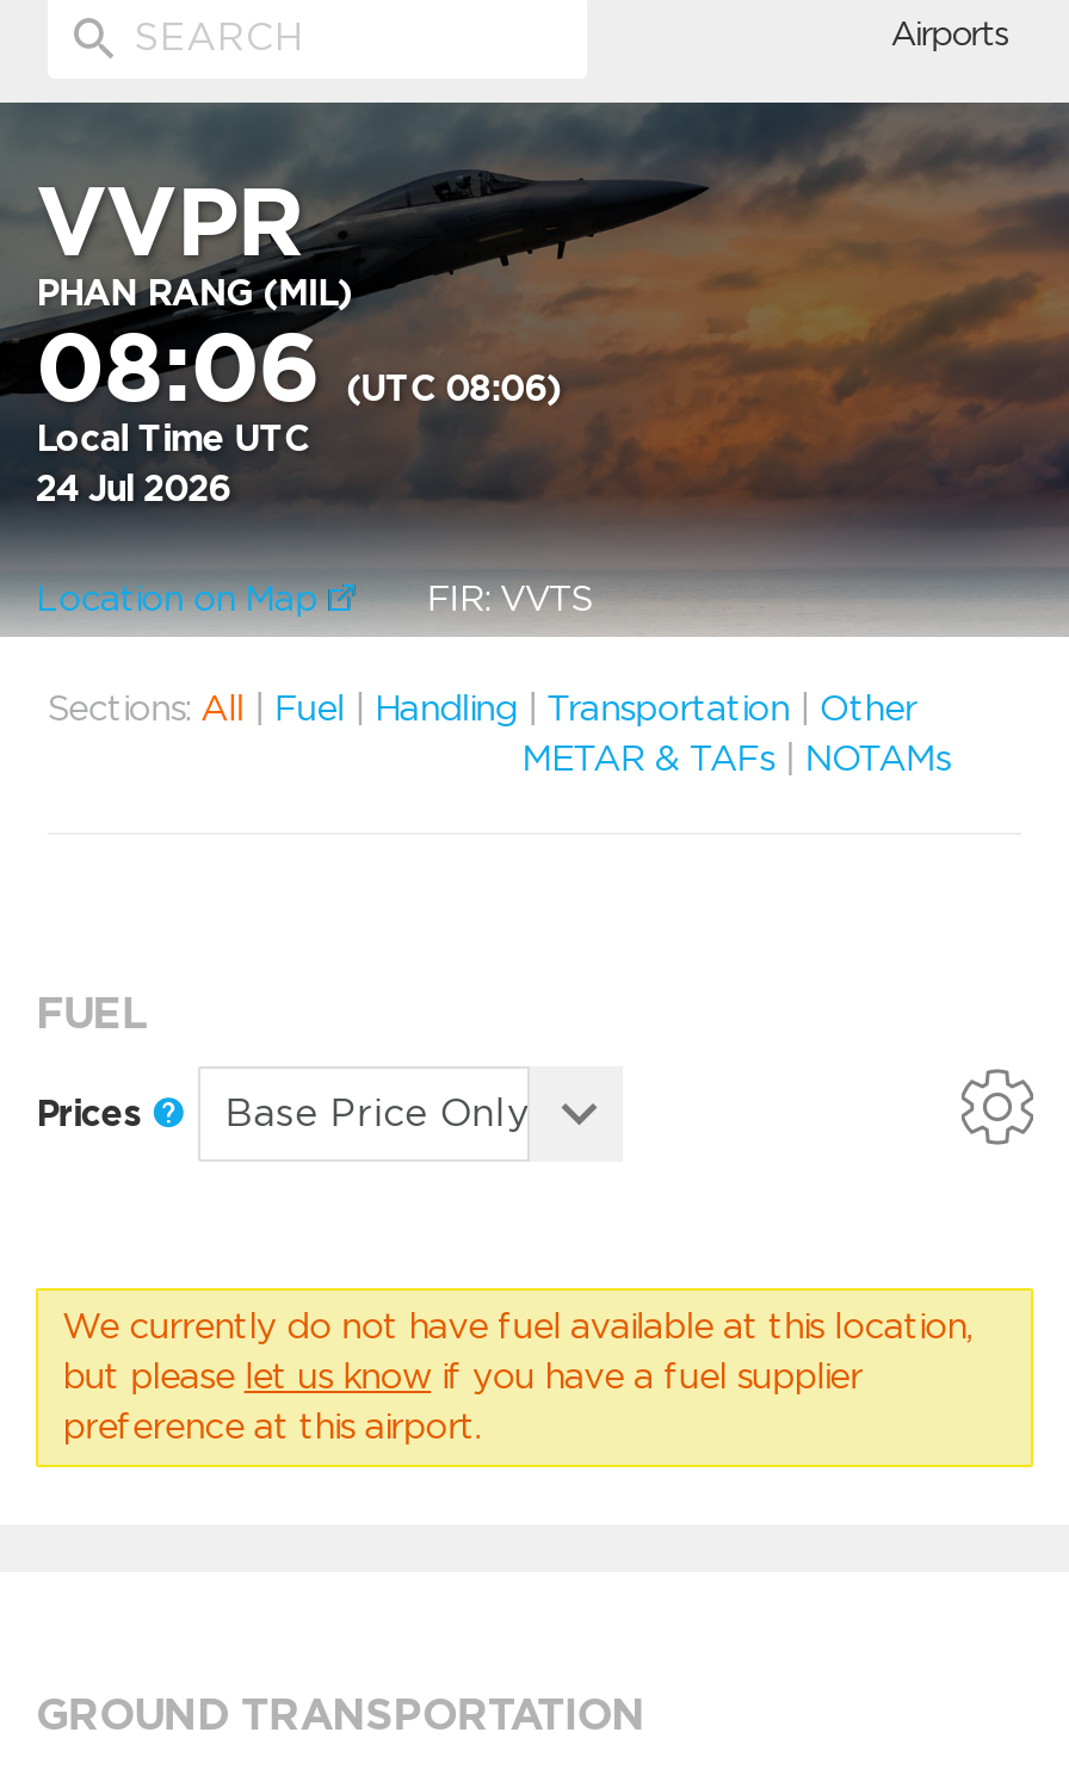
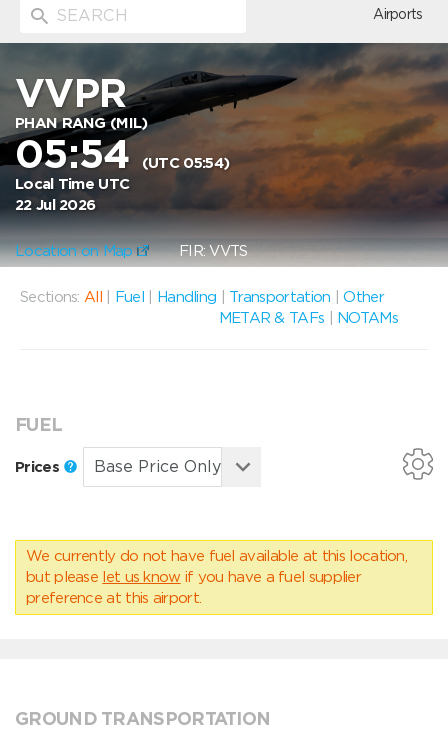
[36,310,561,425] 08:06 (UTC 08:06) -> [15,130,229,178] 05:54 (UTC 05:54)
[36,468,230,511] 24 Jul 2026 -> [15,196,95,214] 22 Jul 2026

